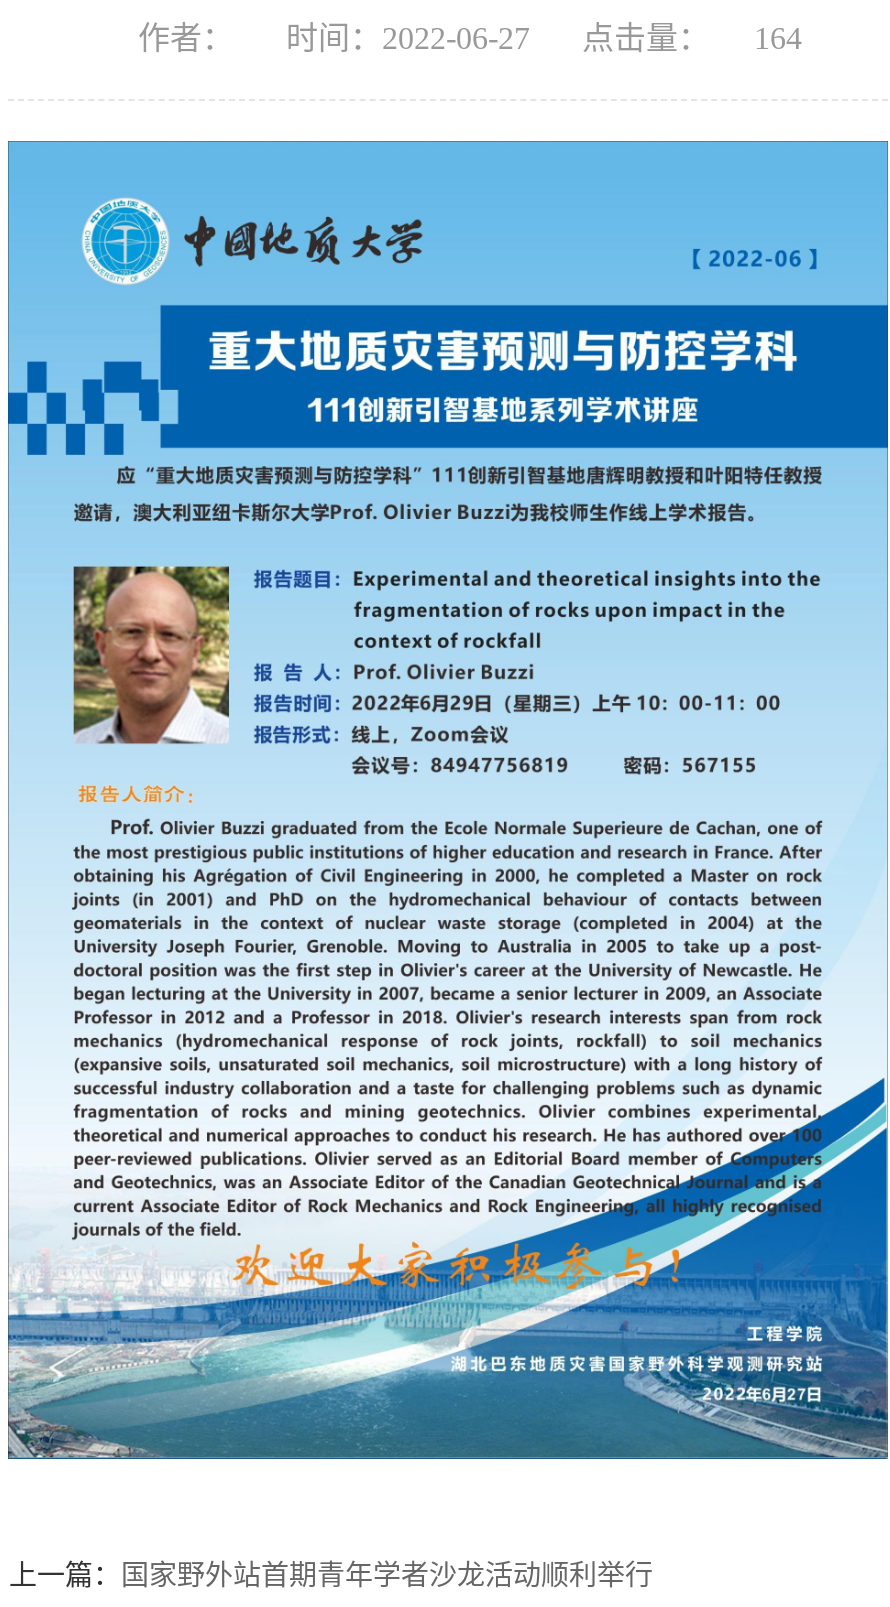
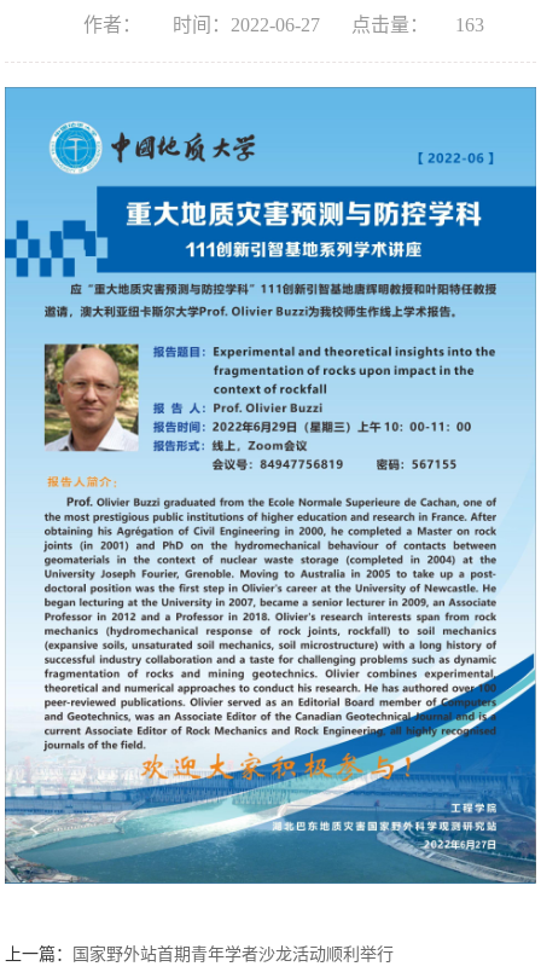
[138,22,802,56] 作者： 时间：2022-06-27 点击量： 164 -> [83,15,484,36] 作者： 时间：2022-06-27 点击量： 163

